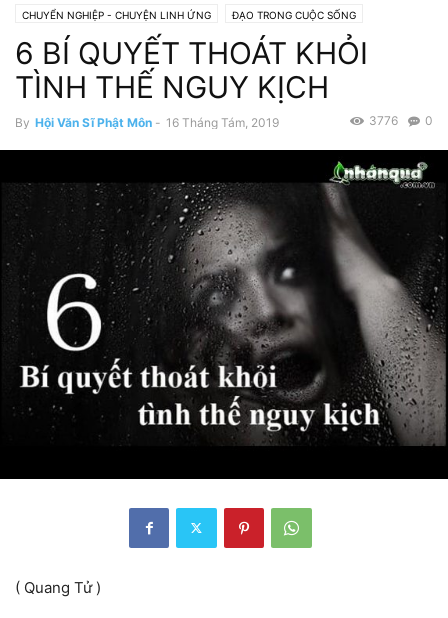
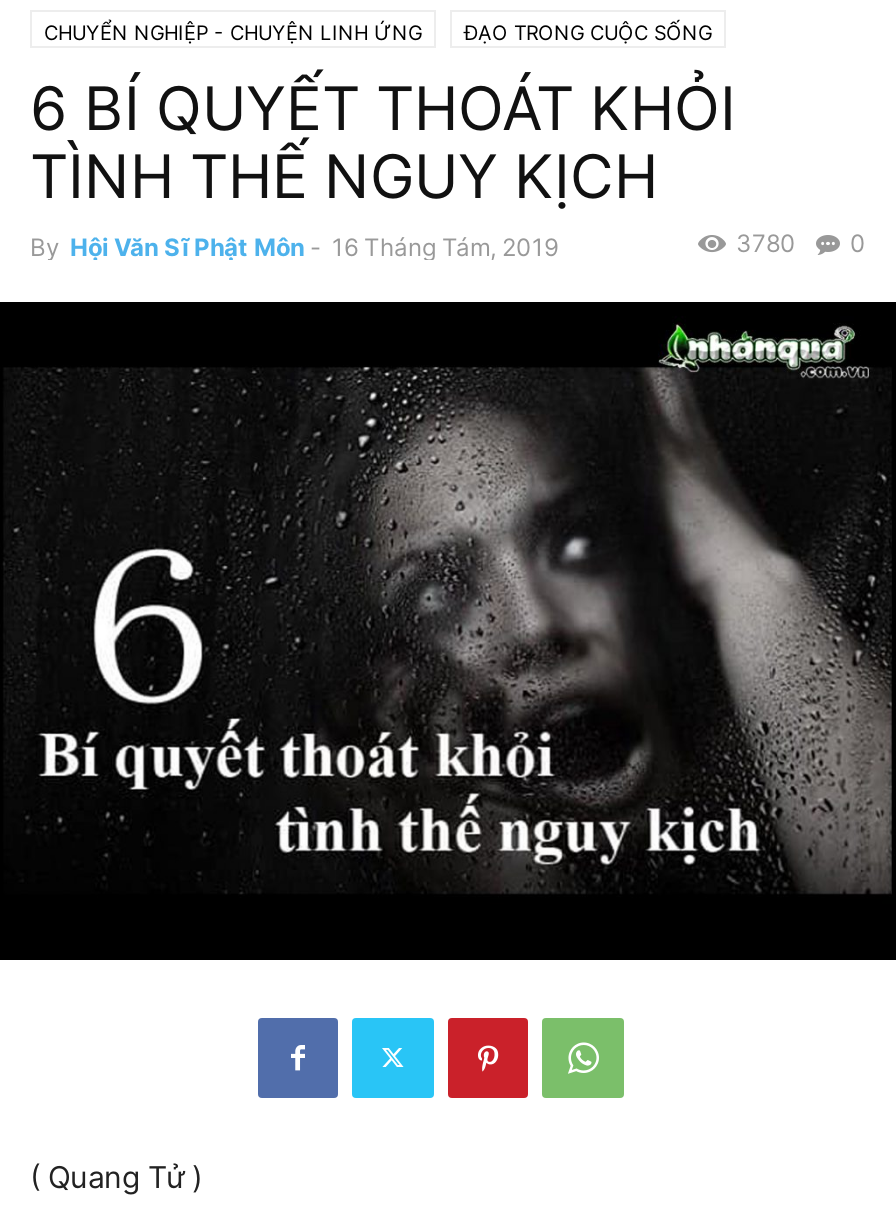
[369,113,433,128] 3776 0 -> [736,228,866,258] 3780 0

